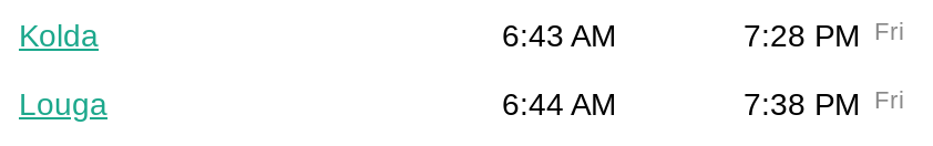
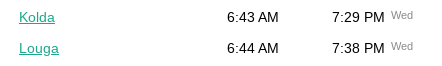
[744,19,903,54] 7:28 PM Fri -> [332,9,413,25] 7:29 PM Wed
[744,87,903,123] 7:38 PM Fri -> [332,40,413,56] 7:38 PM Wed

